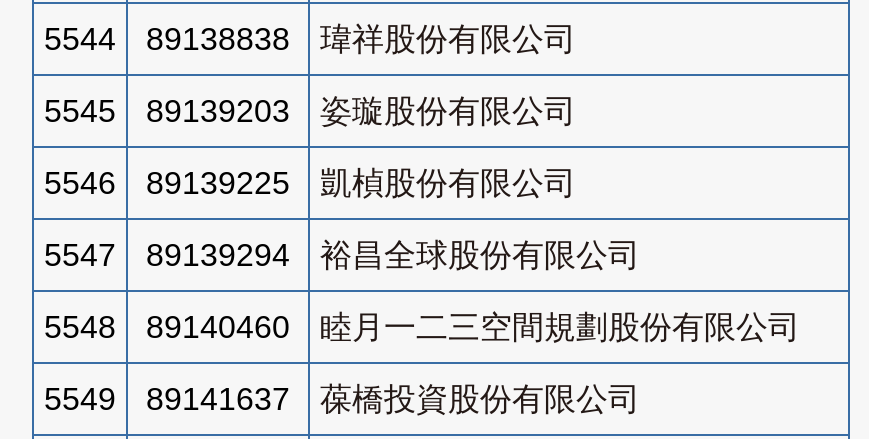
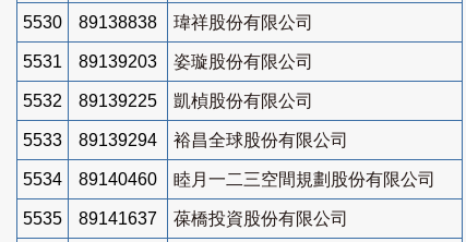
[44,22,576,56] 5544 89138838 瑋祥股份有限公司 -> [23,13,313,32] 5530 89138838 瑋祥股份有限公司
[44,94,576,128] 5545 89139203 姿璇股份有限公司 -> [23,52,313,71] 5531 89139203 姿璇股份有限公司
[44,166,576,200] 5546 89139225 凱楨股份有限公司 -> [23,91,313,110] 5532 89139225 凱楨股份有限公司
[44,238,640,272] 5547 89139294 裕昌全球股份有限公司 -> [23,131,348,149] 5533 89139294 裕昌全球股份有限公司
[44,310,800,344] 5548 89140460 睦月一二三空間規劃股份有限公司 -> [23,170,435,188] 5534 89140460 睦月一二三空間規劃股份有限公司
[44,382,640,416] 5549 89141637 葆橋投資股份有限公司 -> [23,209,348,228] 5535 89141637 葆橋投資股份有限公司

